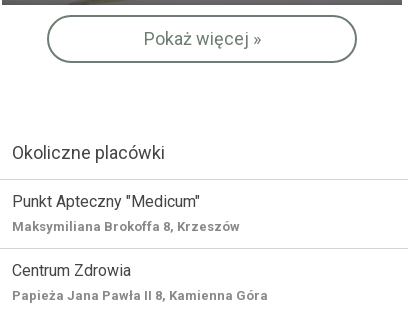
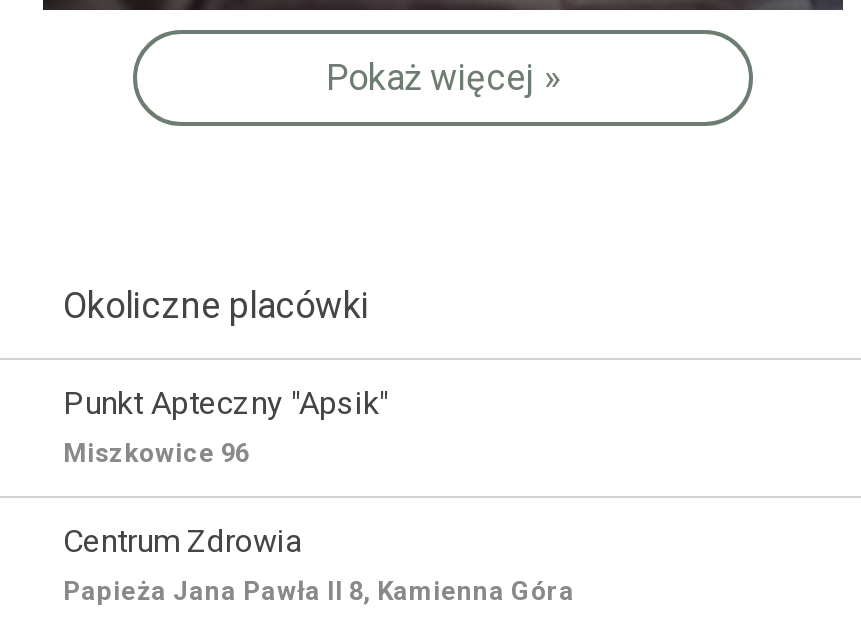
[12,192,240,234] Punkt Apteczny "Medicum" | Maksymiliana Brokoffa 8, Krzeszów -> [63,384,389,468] Punkt Apteczny "Apsik" | Miszkowice 96

